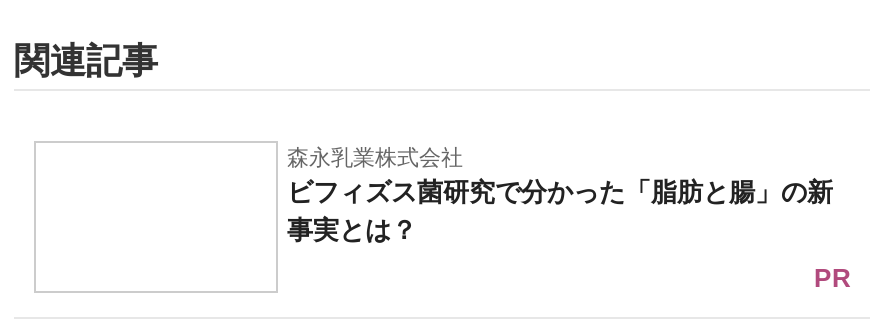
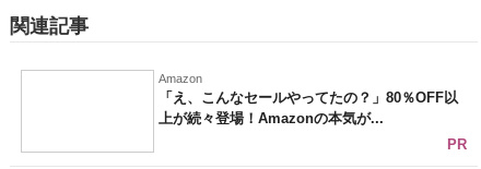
[287,146,833,246] 森永乳業株式会社 | ビフィズス菌研究で分かった「脂肪と腸」の新 | 事実とは？ -> [159,72,459,127] Amazon | 「え、こんなセールやってたの？」80％OFF以 | 上が続々登場！Amazonの本気が...

